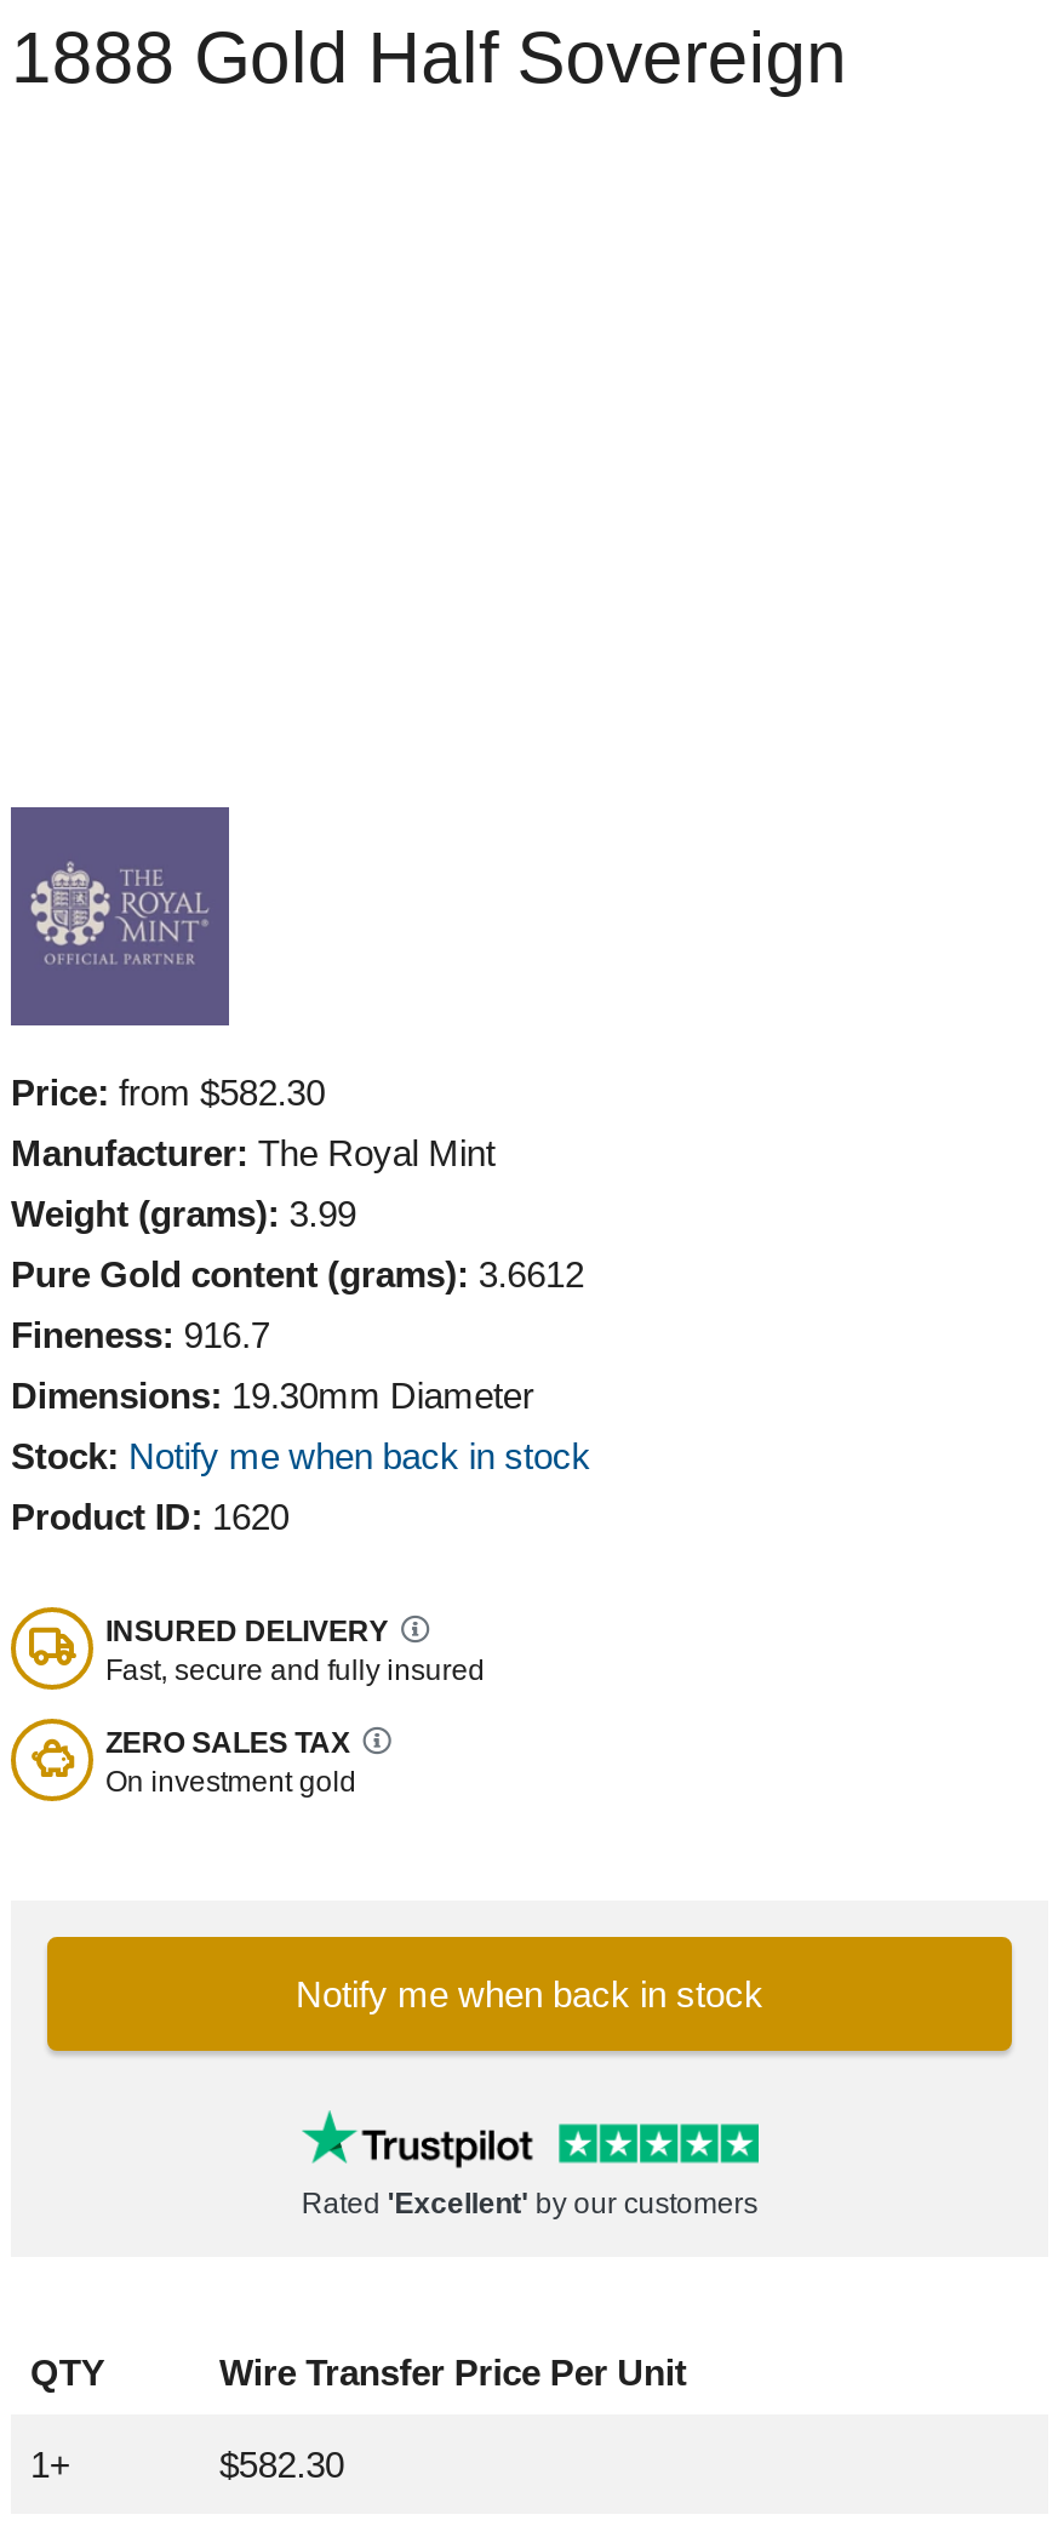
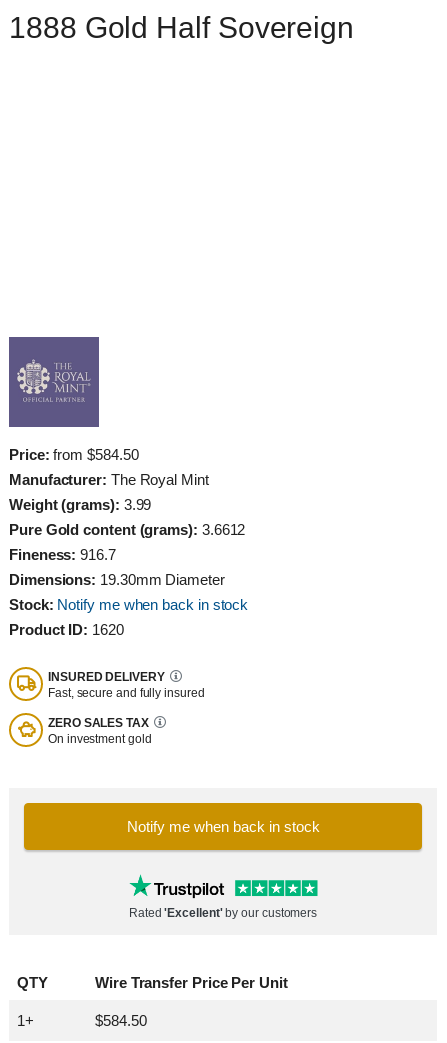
[11,1071,325,1112] Price: from $582.30 -> [9,446,138,463] Price: from $584.50
[219,2443,344,2484] $582.30 -> [95,1012,146,1029] $584.50

